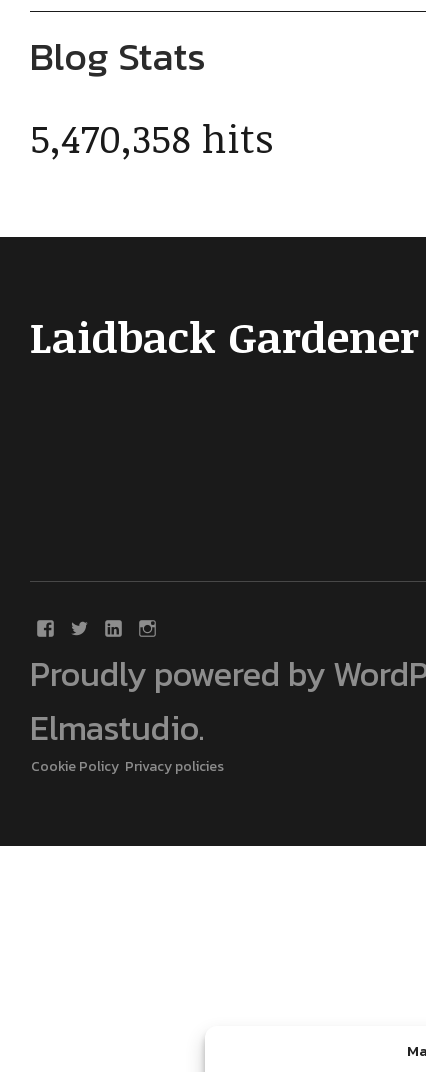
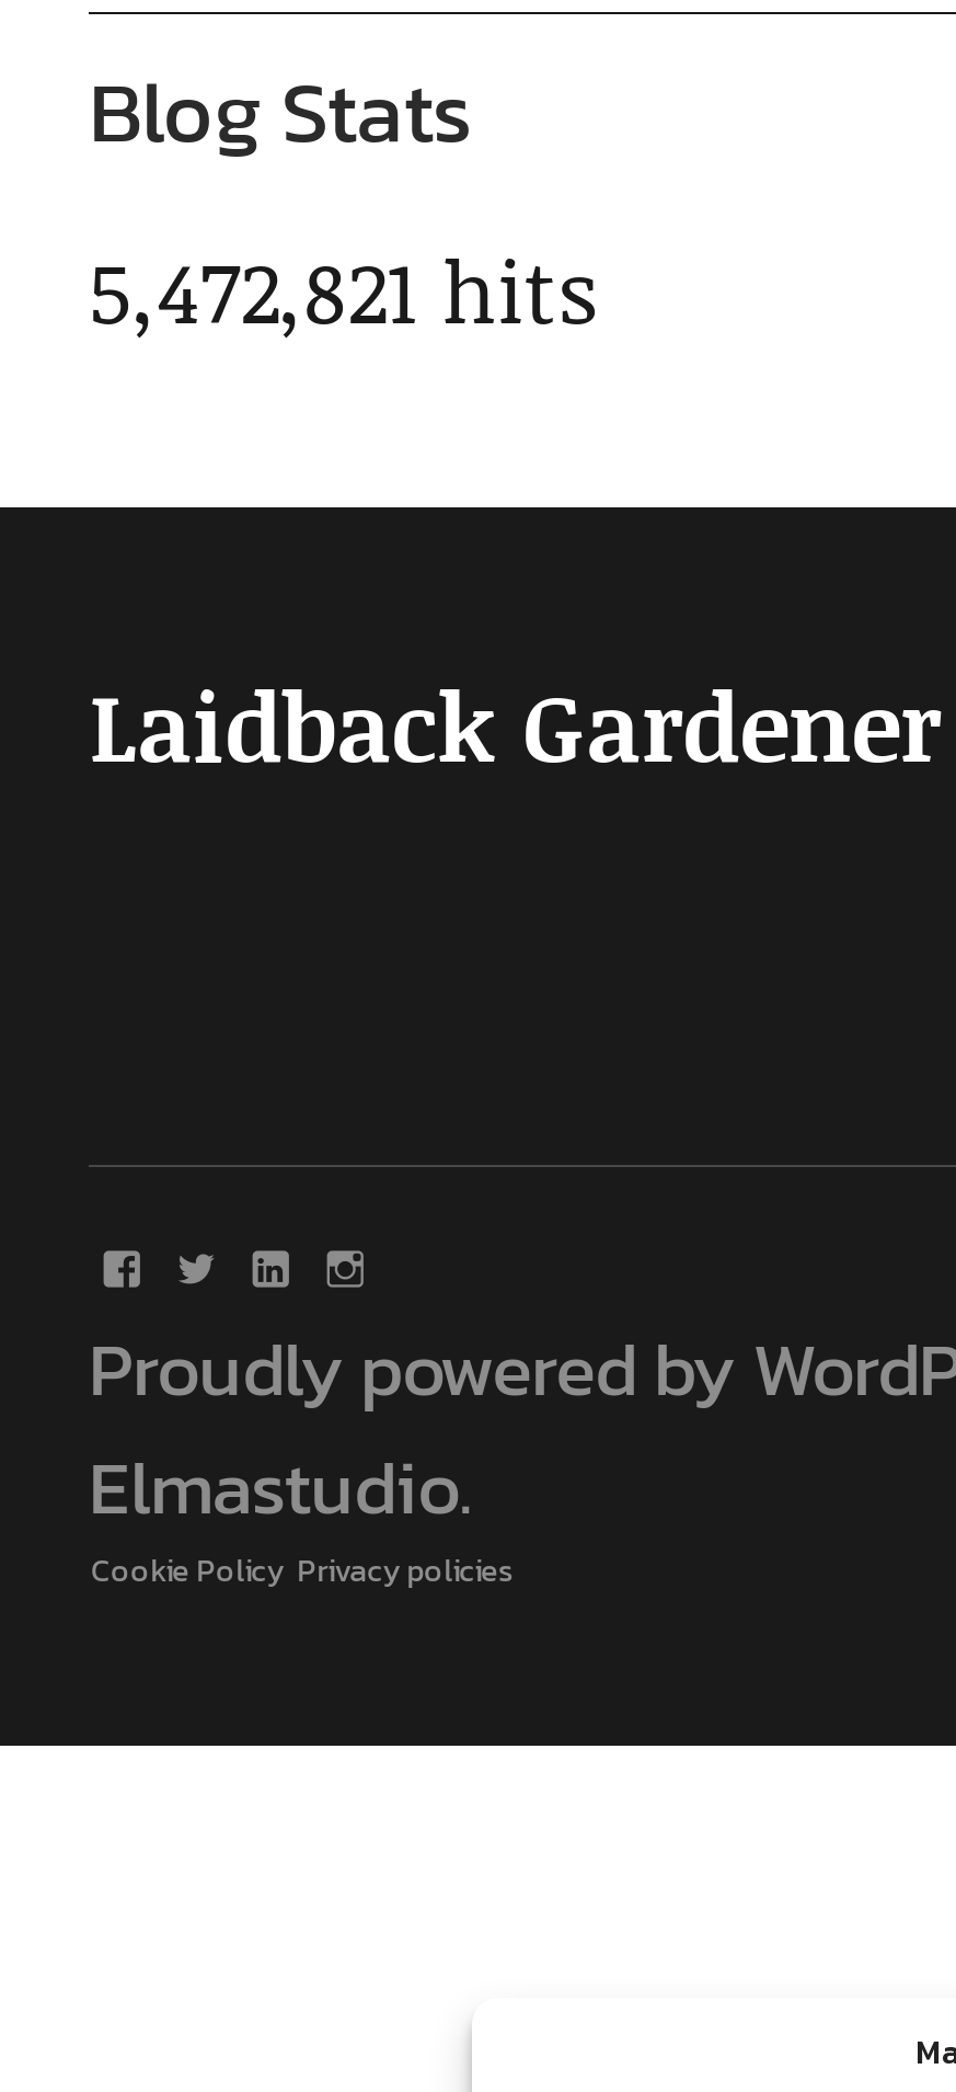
[30,111,274,164] 5,470,358 hits -> [89,231,599,347] 5,472,821 hits

